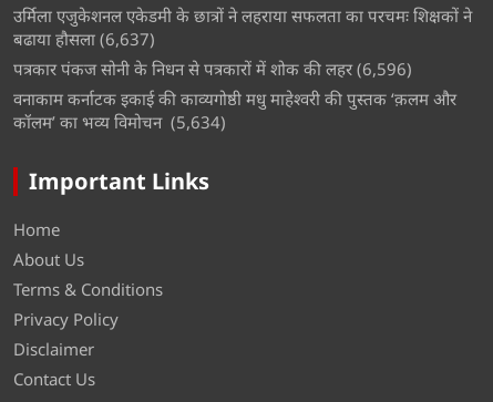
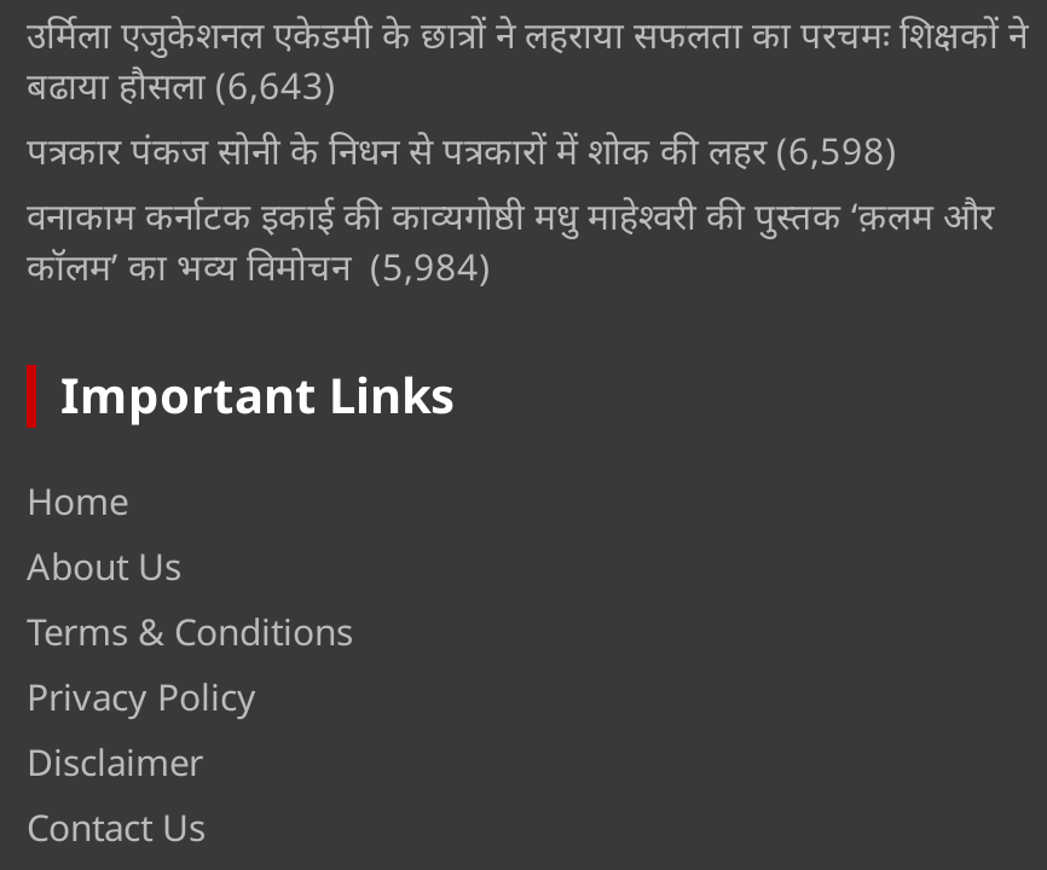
[13,28,155,50] बढाया हौसला (6,637) -> [27,61,336,109] बढाया हौसला (6,643)
[13,58,412,80] पत्रकार पंकज सोनी के निधन से पत्रकारों में शोक की लहर (6,596) -> [27,126,897,174] पत्रकार पंकज सोनी के निधन से पत्रकारों में शोक की लहर (6,598)
[13,111,226,133] कॉलम’ का भव्य विमोचन (5,634) -> [27,242,491,290] कॉलम’ का भव्य विमोचन (5,984)

